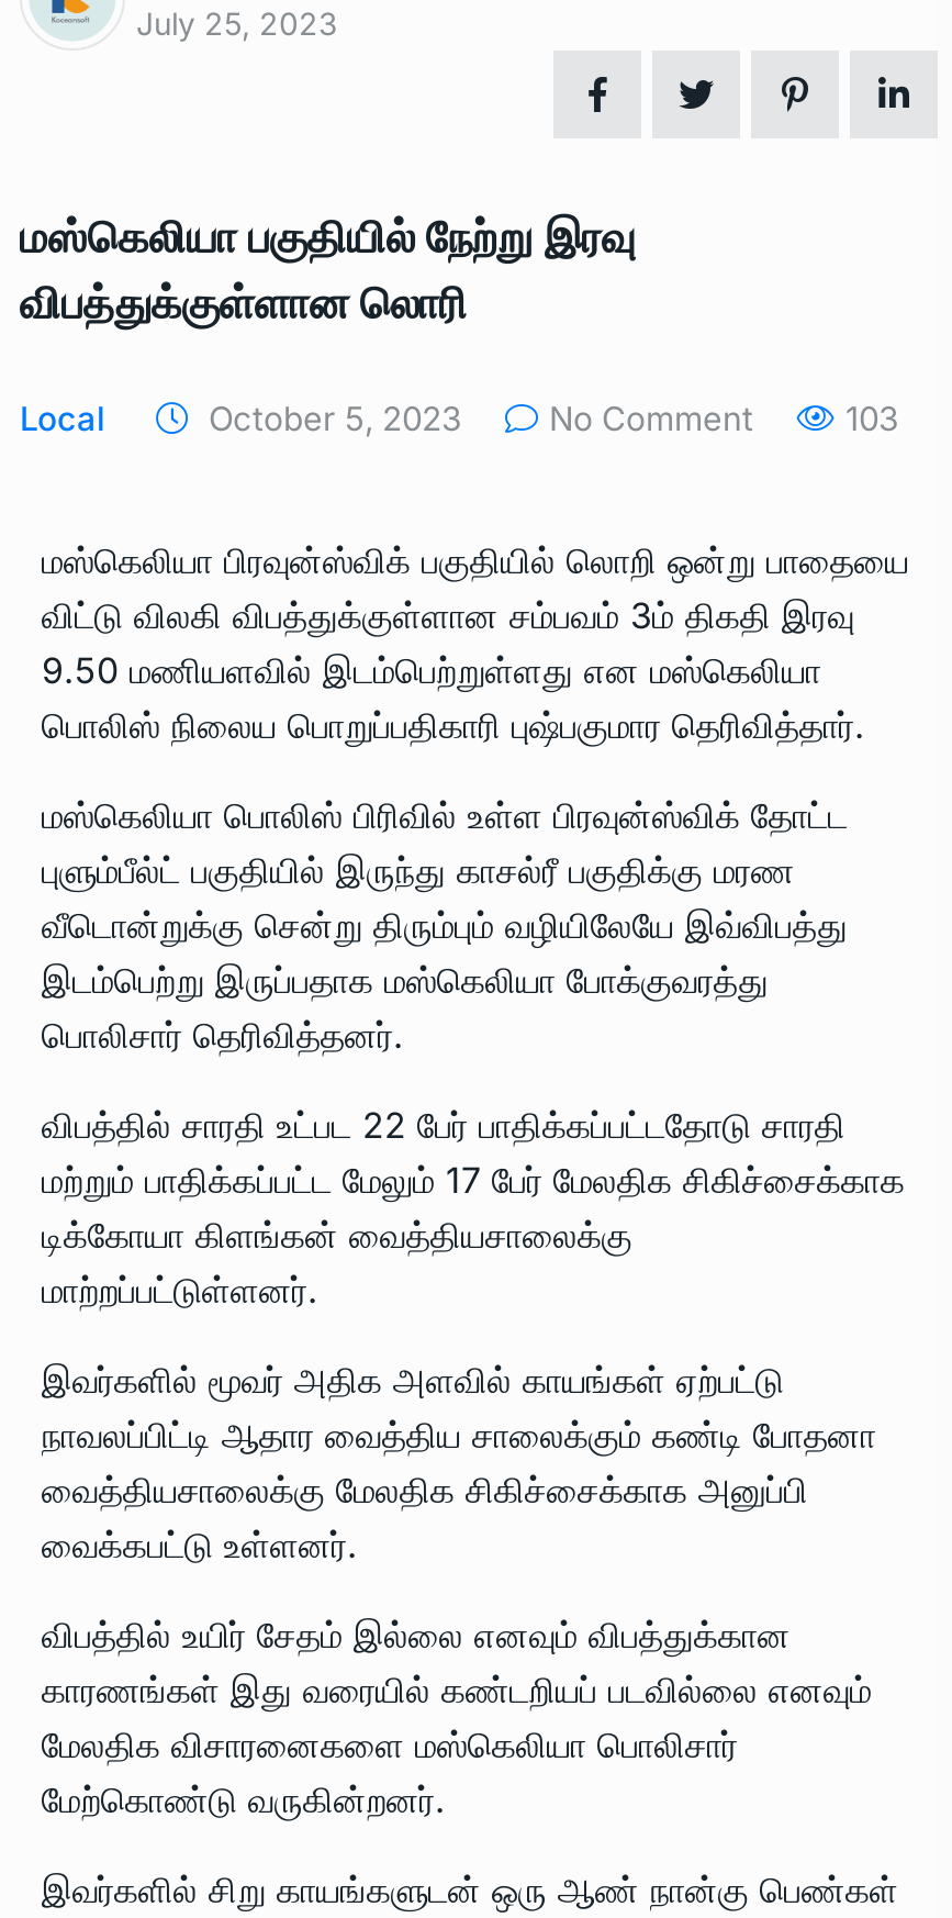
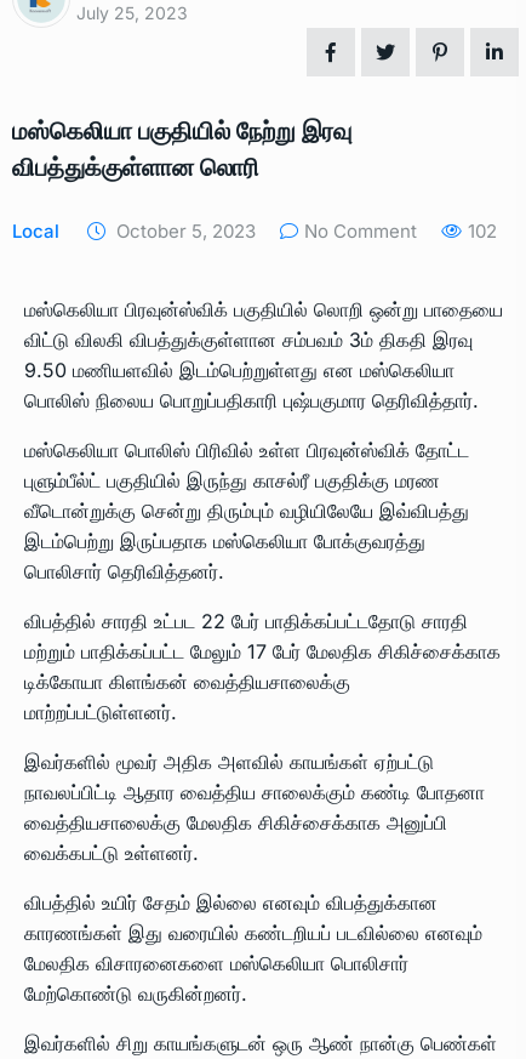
[845,399,898,440] 103 -> [468,220,497,243] 102

